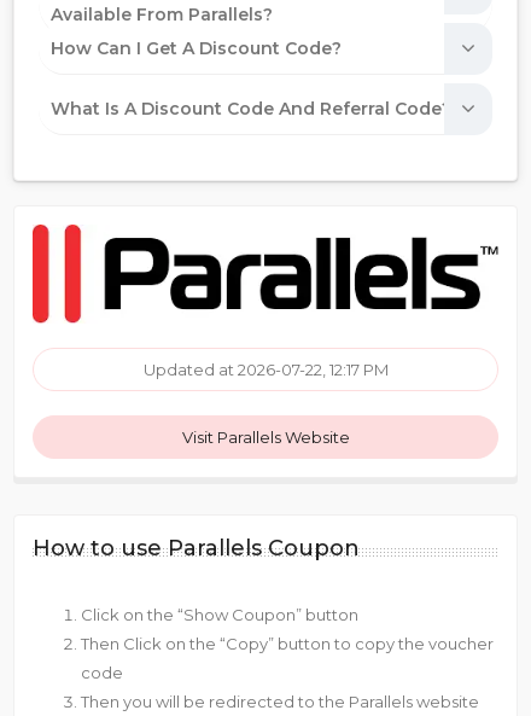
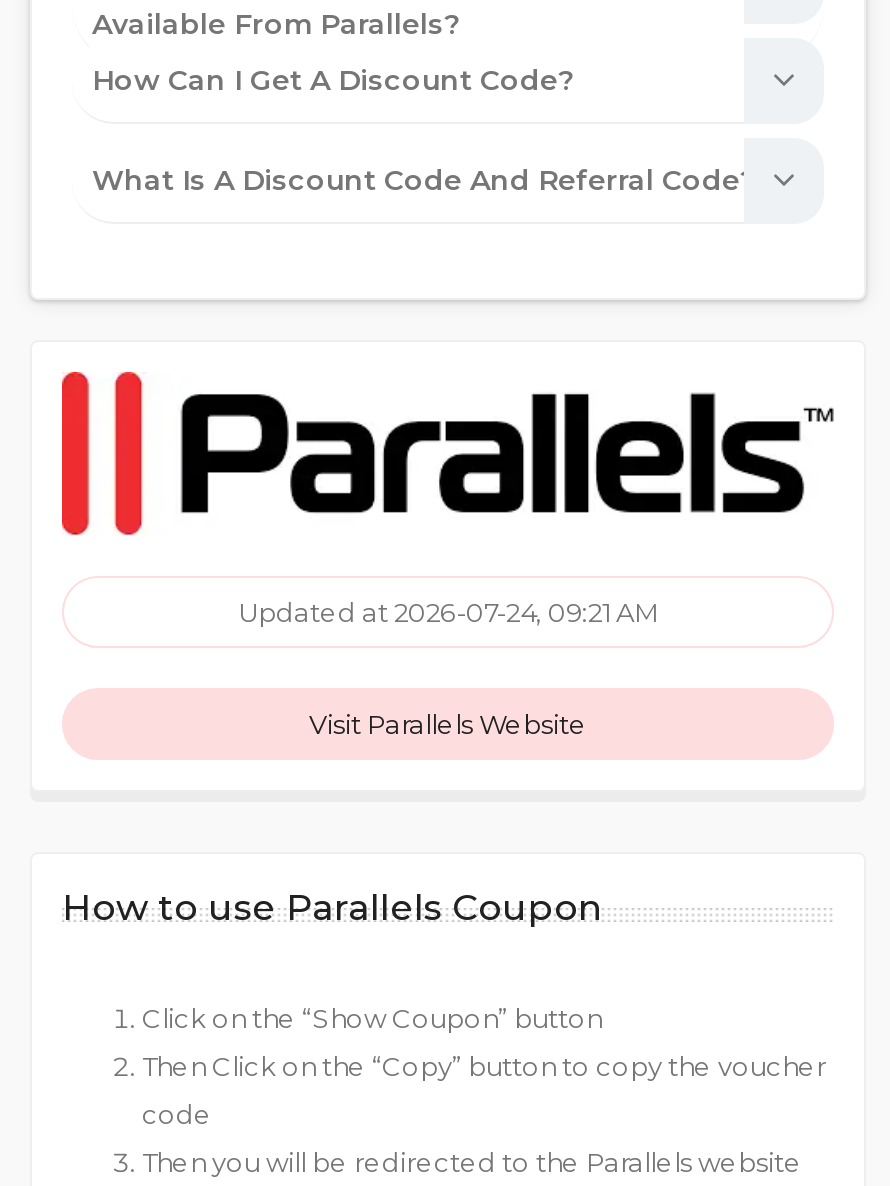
[143,359,388,379] Updated at 2026-07-22, 12:17 PM -> [238,595,658,627] Updated at 2026-07-24, 09:21 AM

